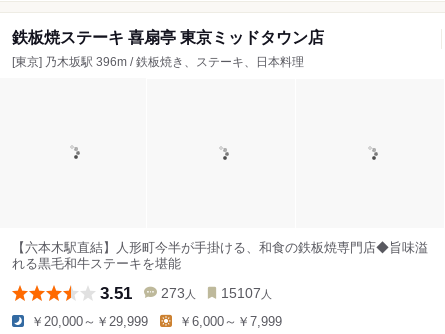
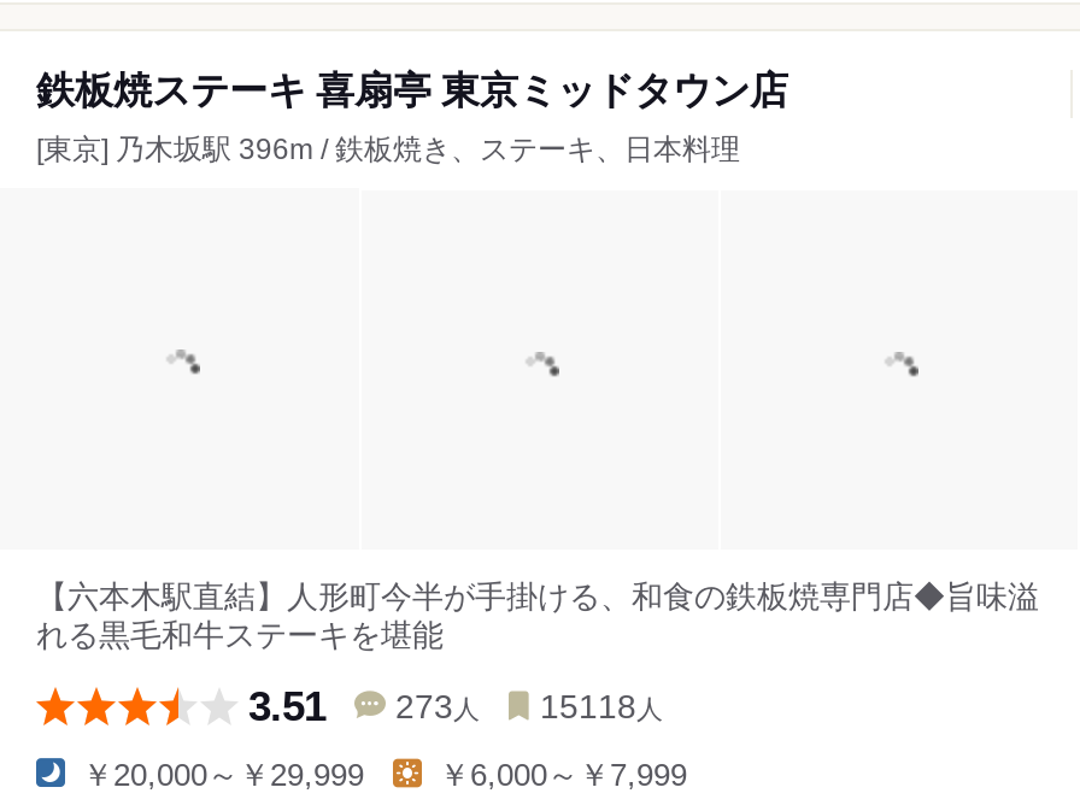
[100,283,272,303] 3.51 273人 15107人 -> [248,682,663,731] 3.51 273人 15118人

